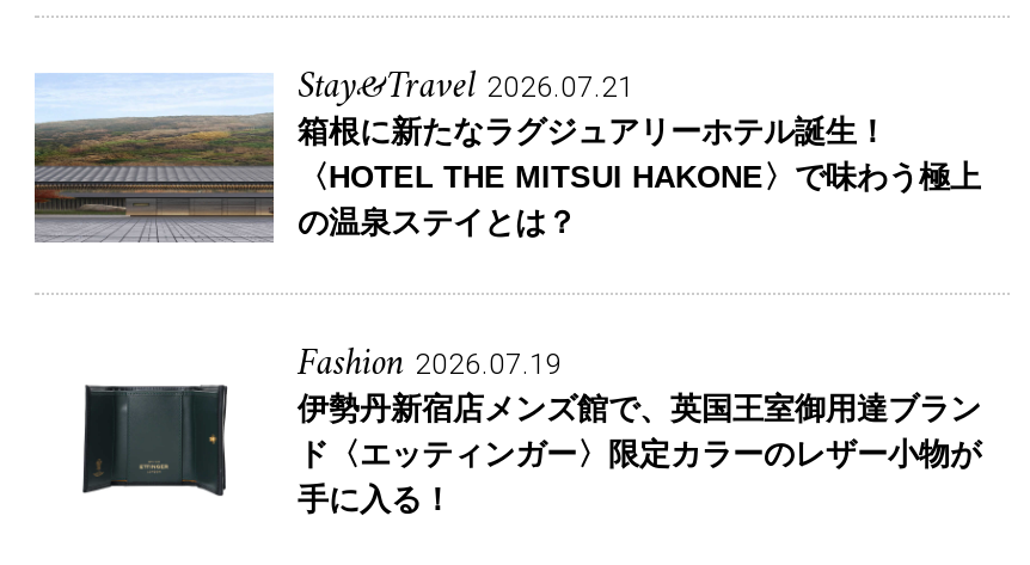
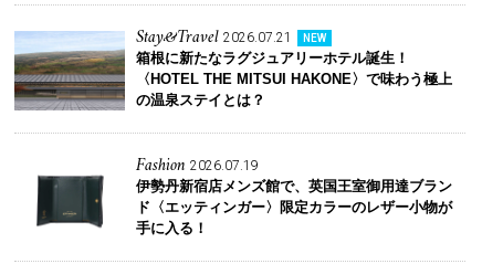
none -> [303,32,326,44] NEW

